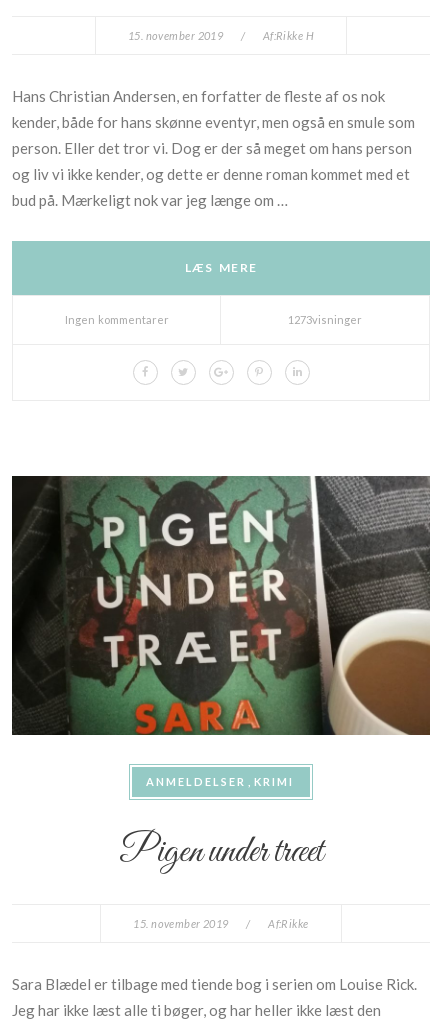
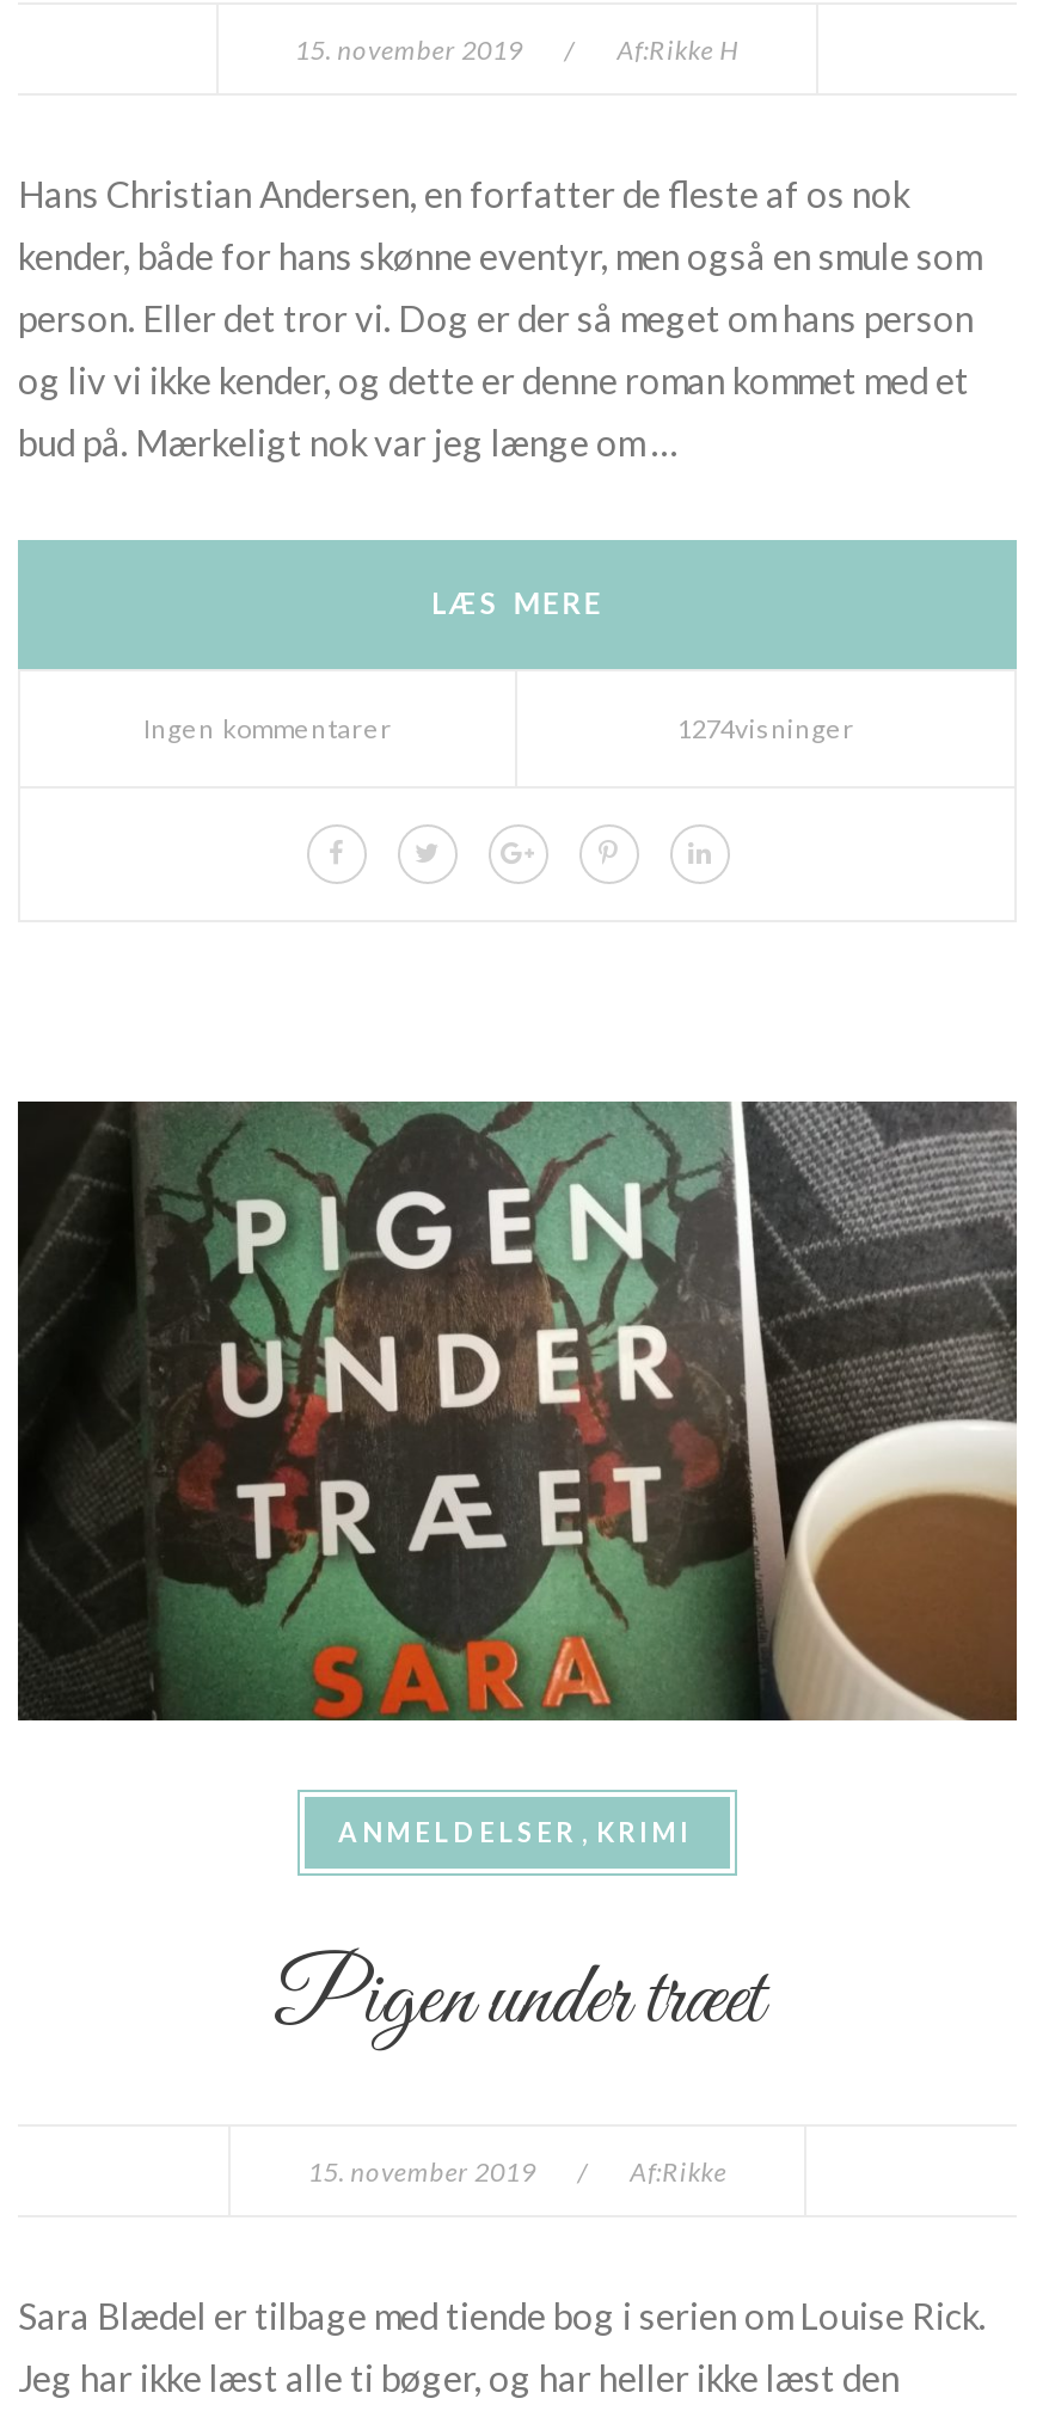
[288,313,362,326] 1273visninger -> [677,712,854,743] 1274visninger

